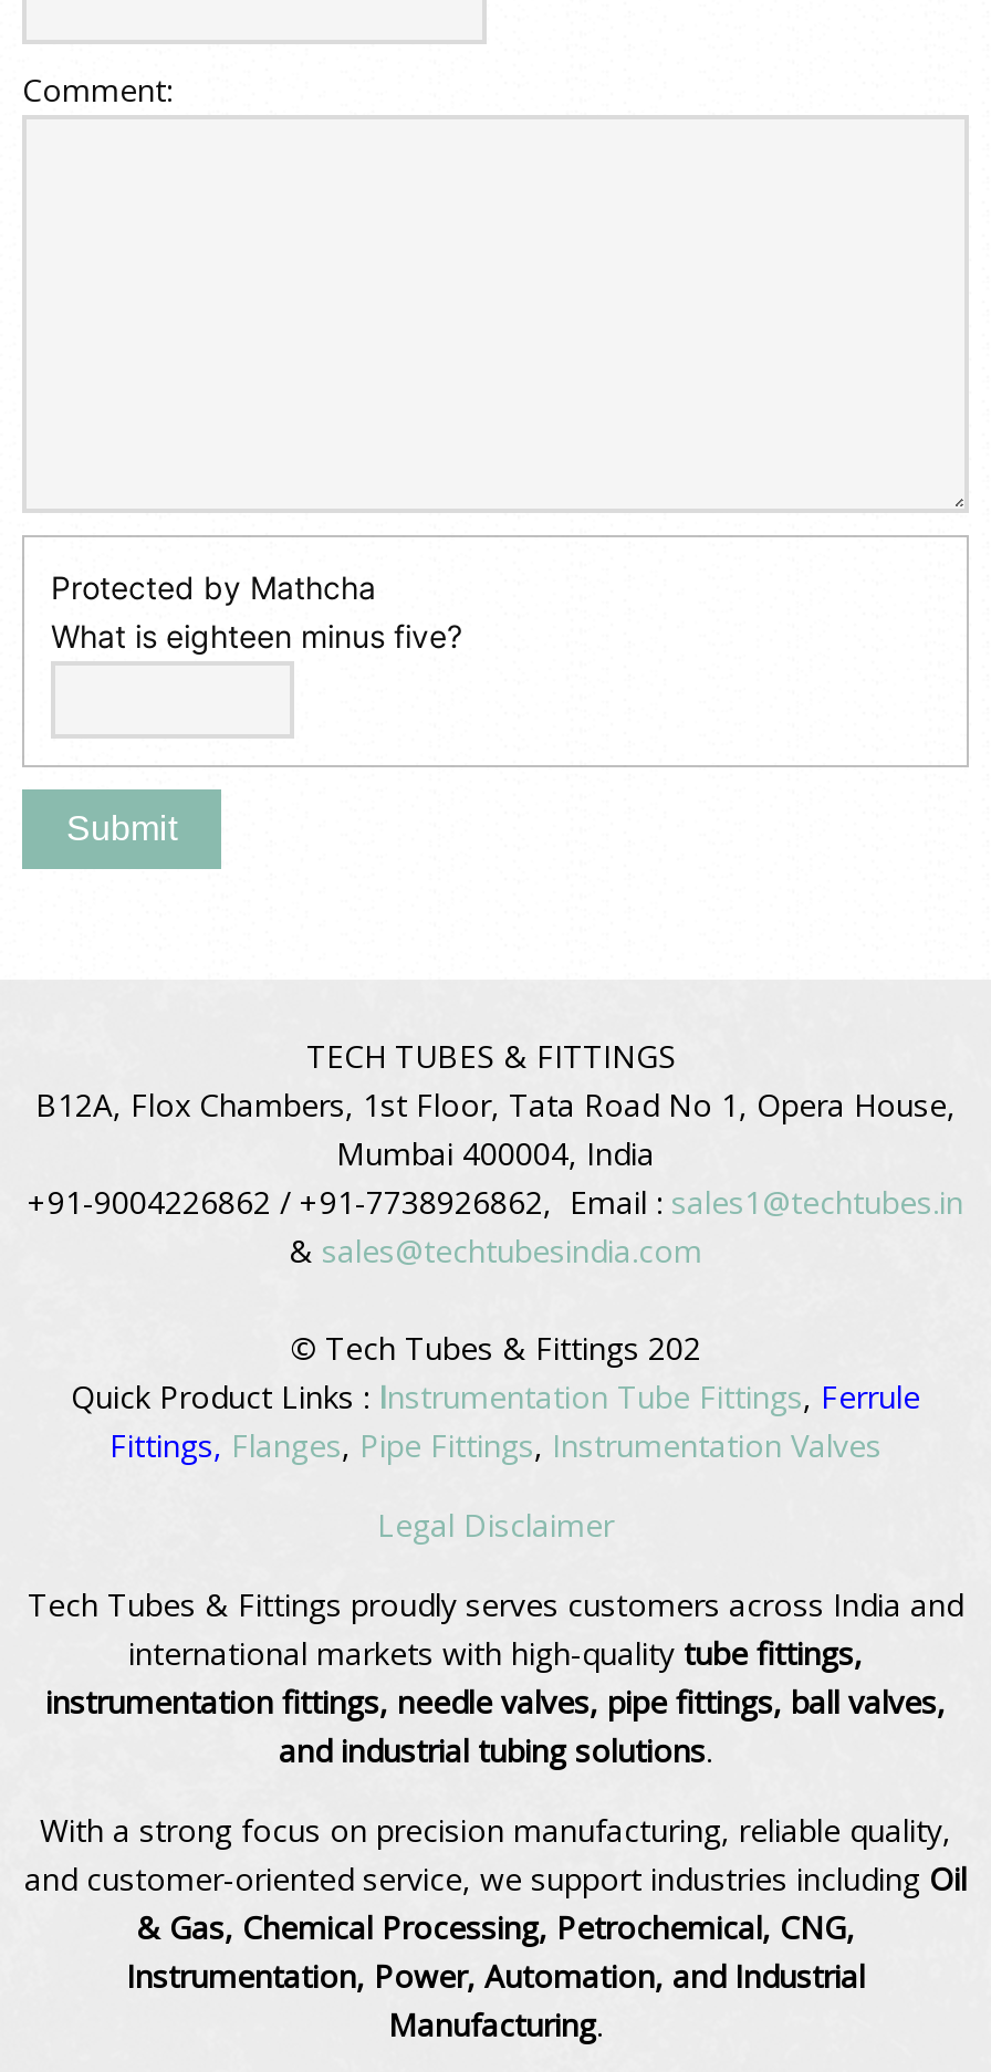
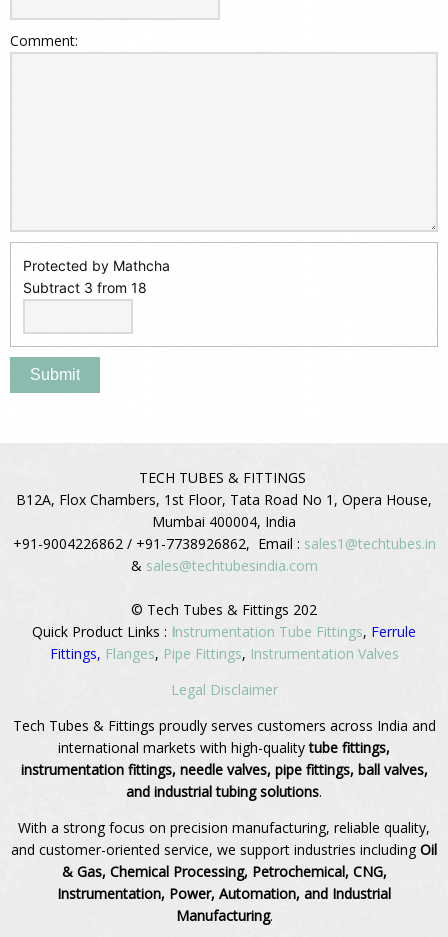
[51,617,462,655] What is eighteen minus five? -> [23,279,147,296] Subtract 3 from 18

